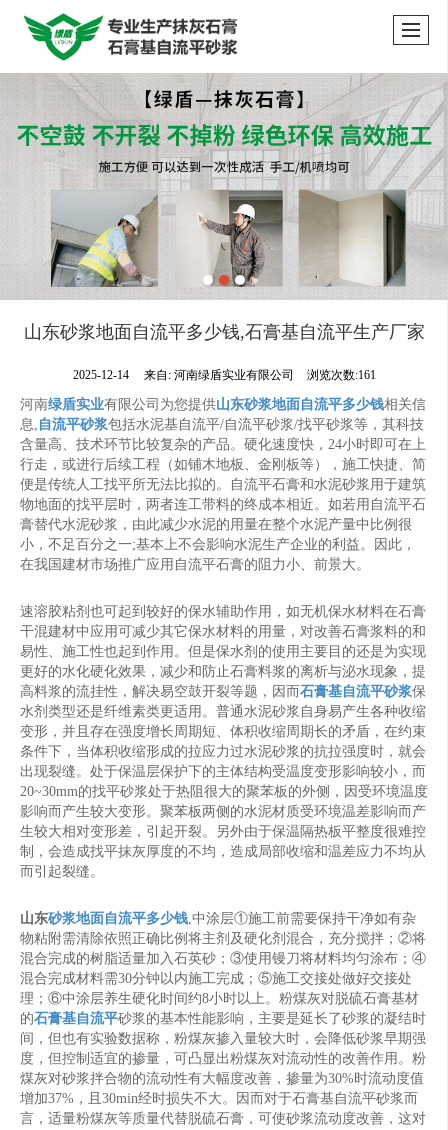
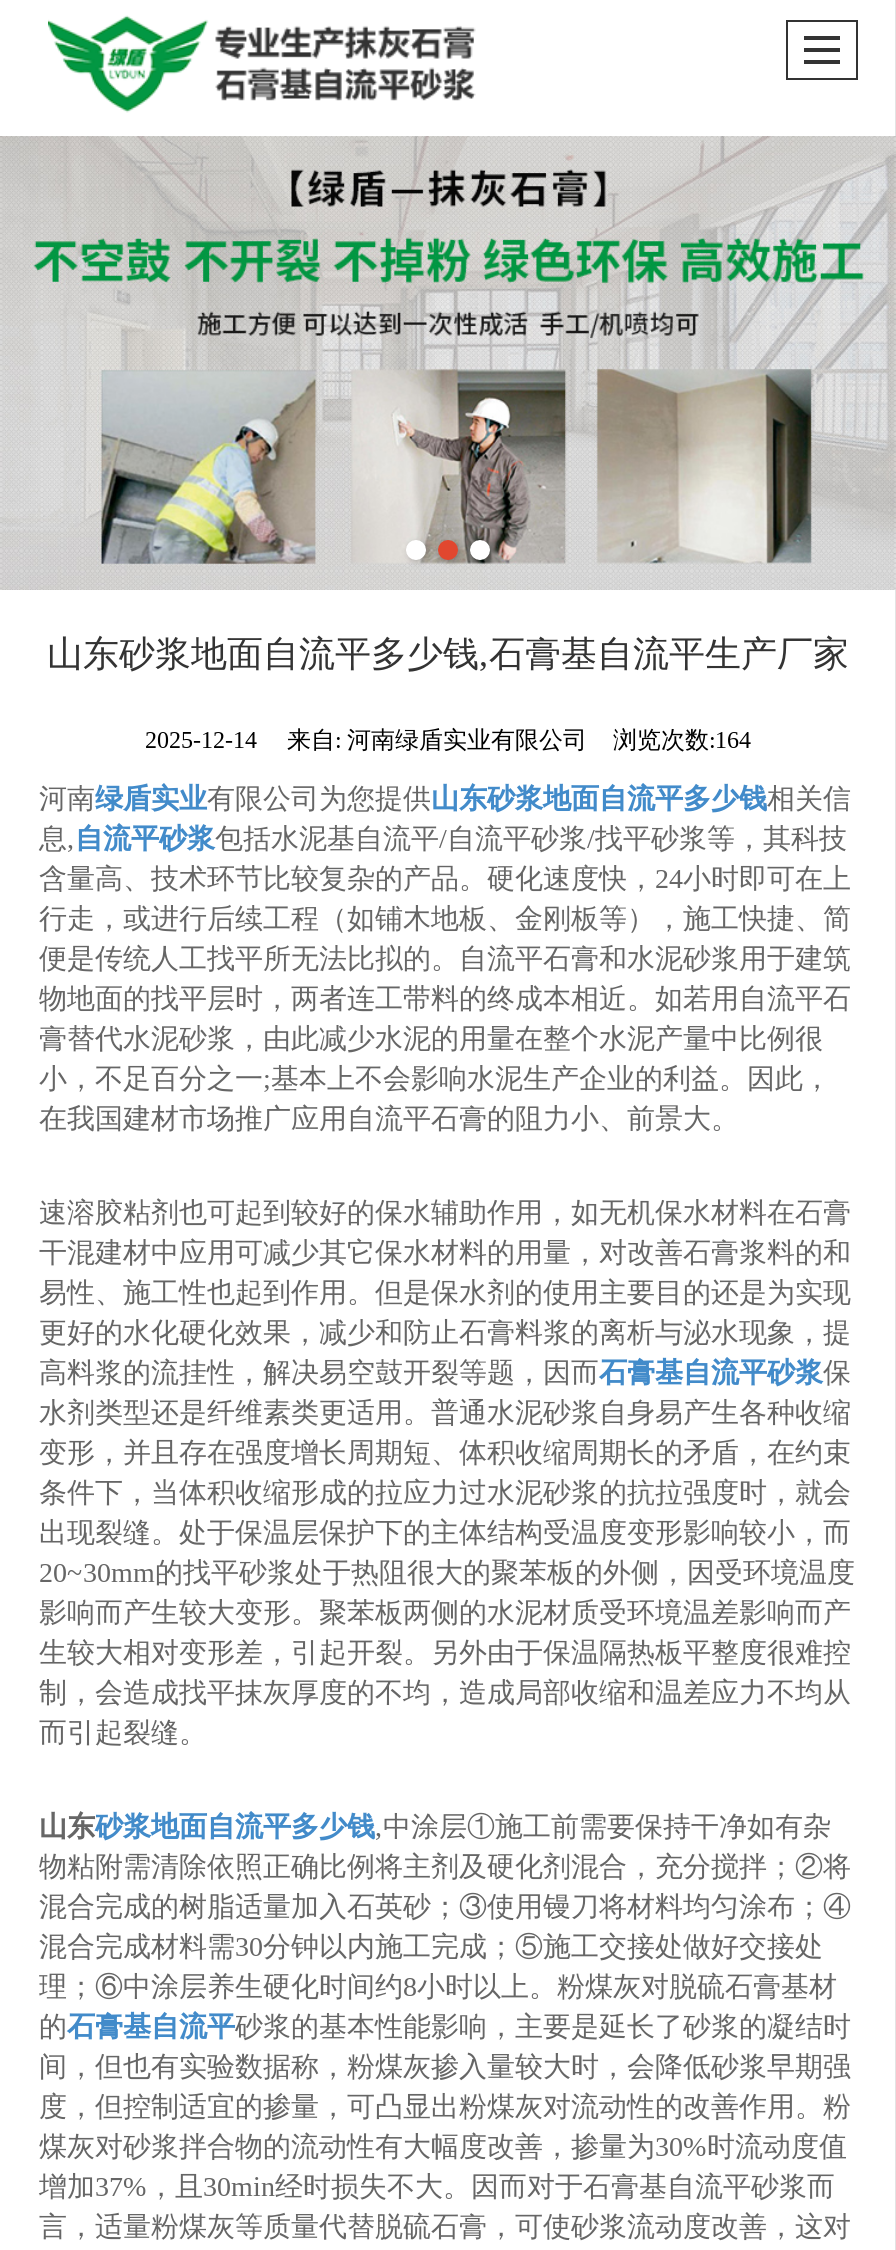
[72,368,375,382] 2025-12-14 来自:河南绿盾实业有限公司 浏览次数:161 -> [145,726,751,754] 2025-12-14 来自:河南绿盾实业有限公司 浏览次数:164

